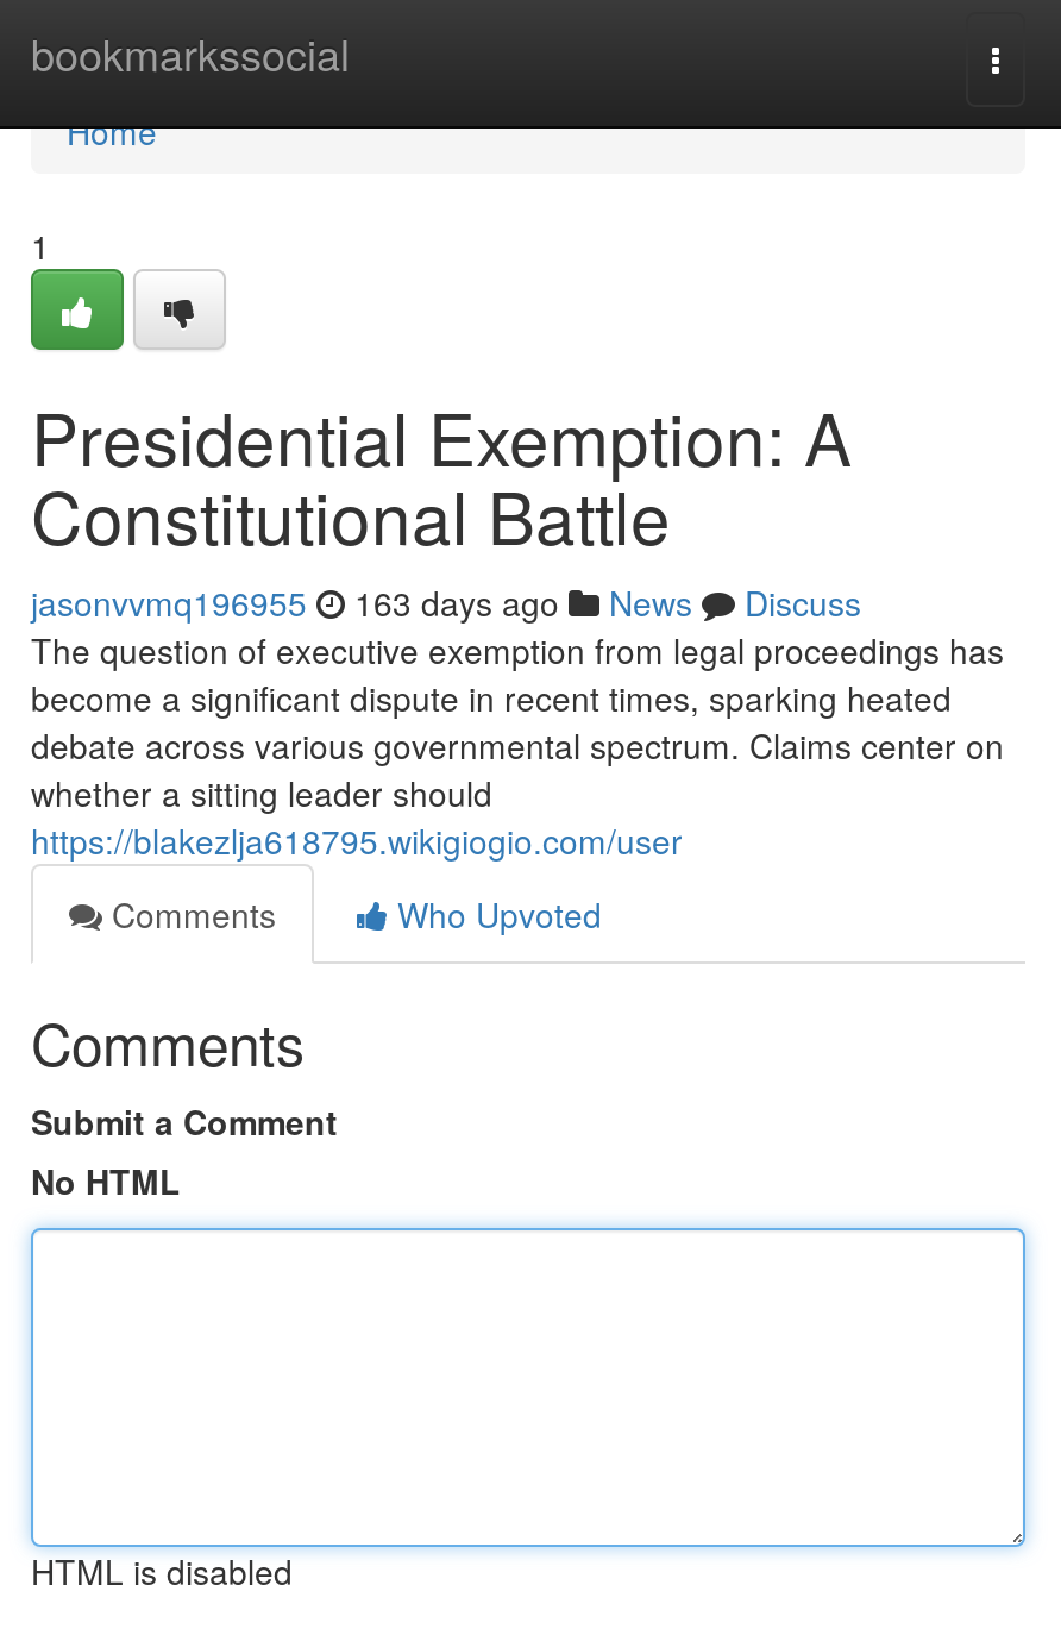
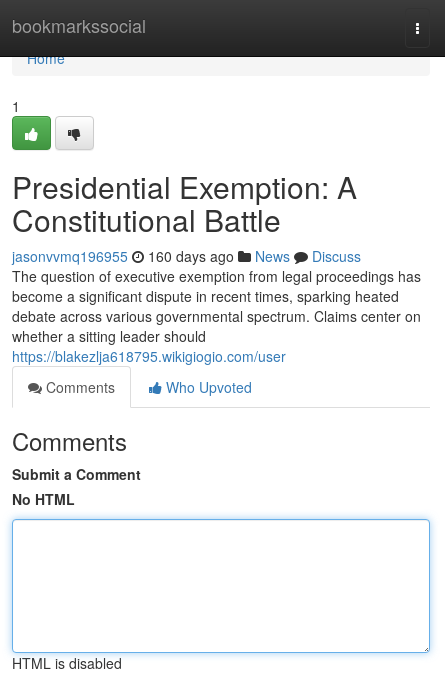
[31,578,861,626] jasonvvmq196955 163 days ago News Discuss -> [12,246,361,266] jasonvvmq196955 160 days ago News Discuss

